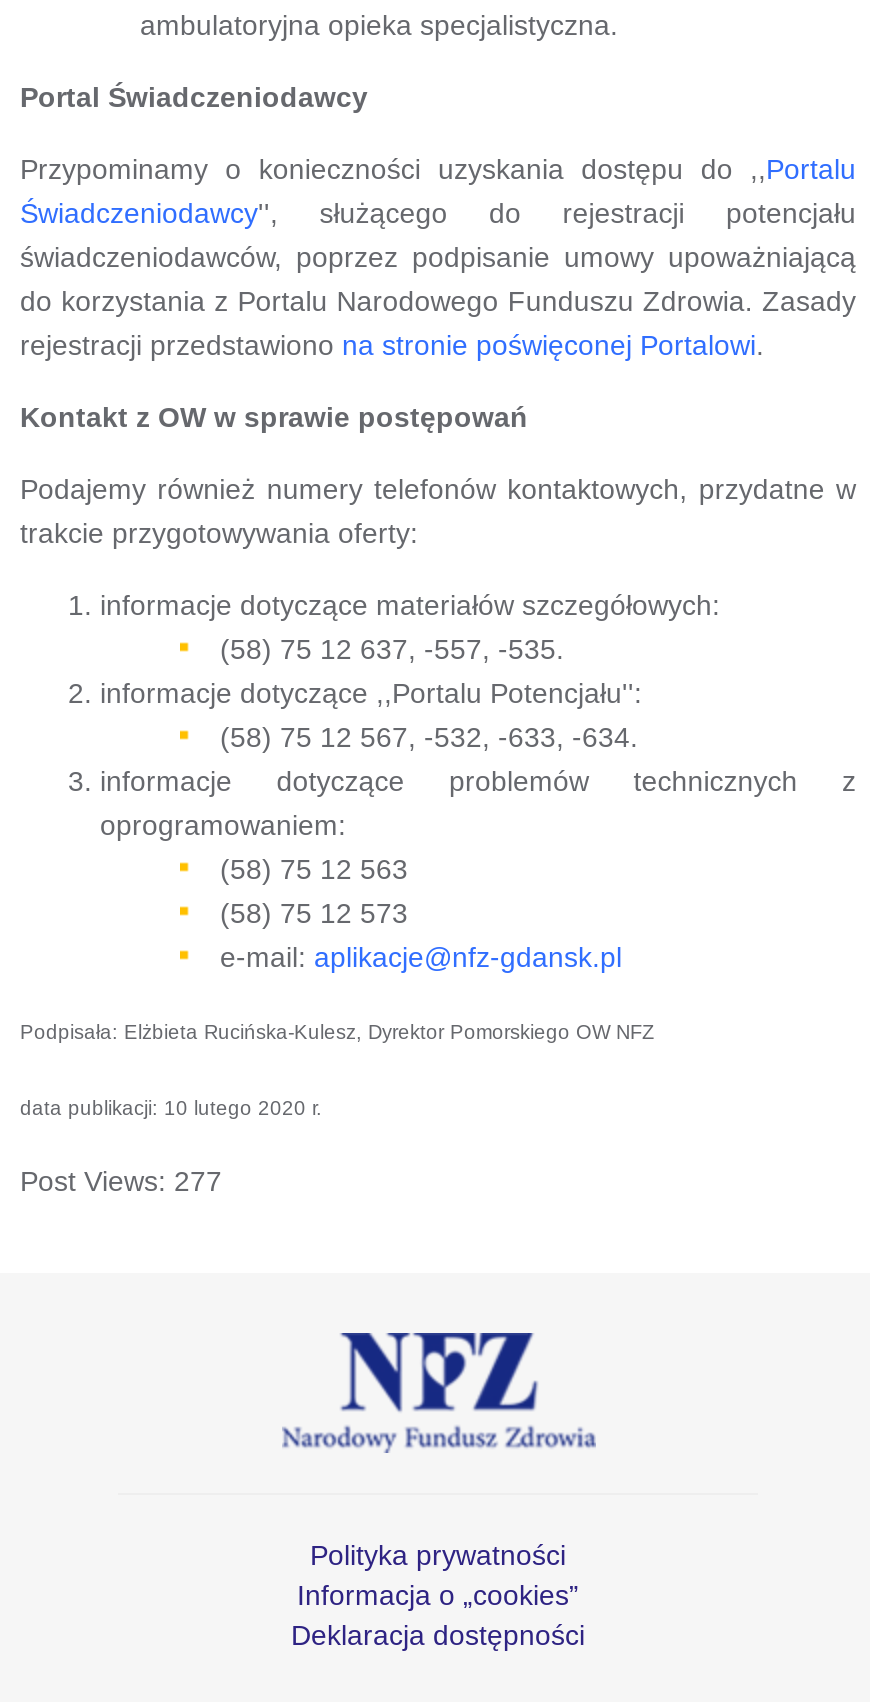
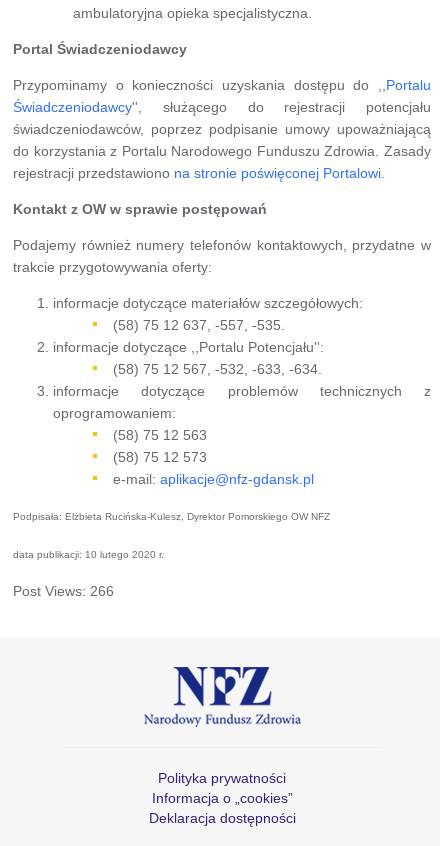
[20,1165,222,1197] Post Views: 277 -> [13,583,114,599] Post Views: 266

